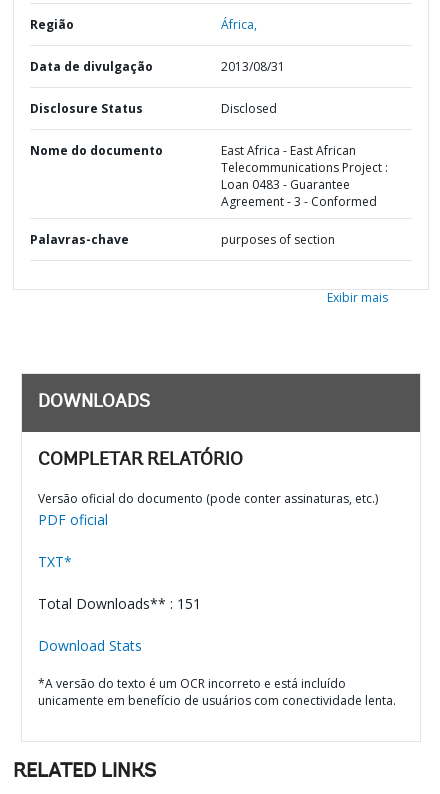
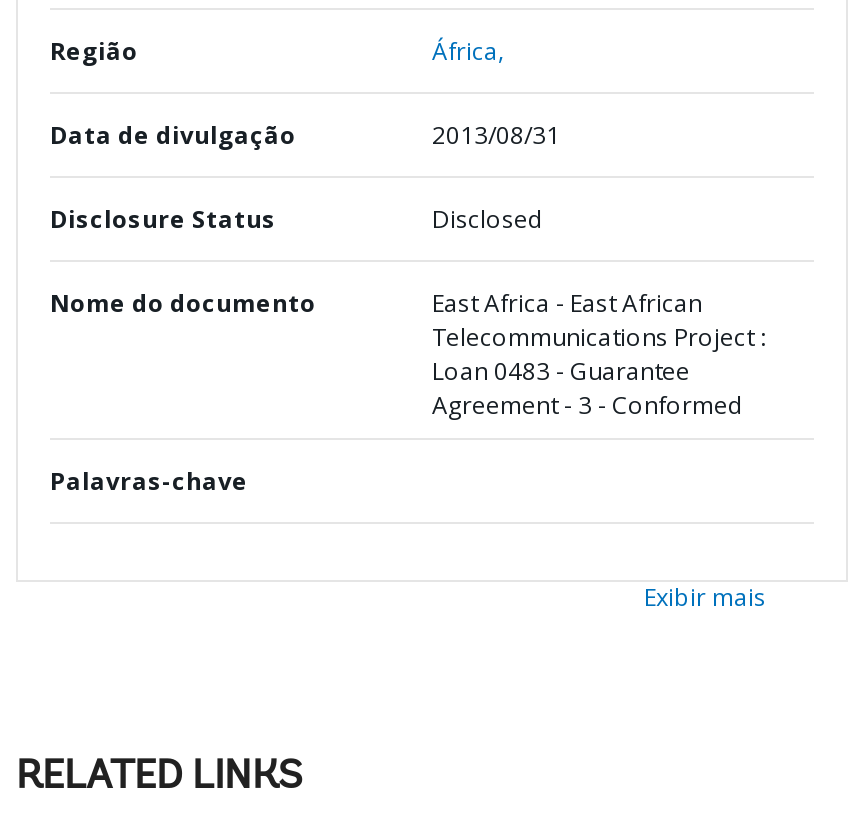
[221,231,335,248] purposes of section -> none
[38,394,396,709] DOWNLOADS | COMPLETAR RELATÓRIO | Versão oficial do documento (pode conter assinaturas, etc.) | PDF oficial | TXT* | Total Downloads** : 151 | Download Stats | *A versão do texto é um OCR incorreto e está incluído | unicamente em benefício de usuários com conectividade lenta. -> none

